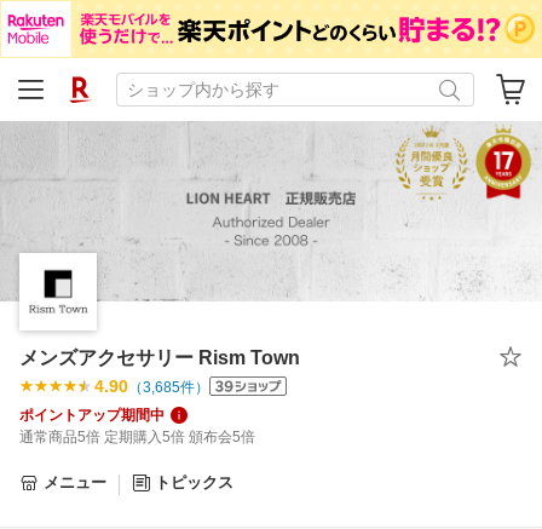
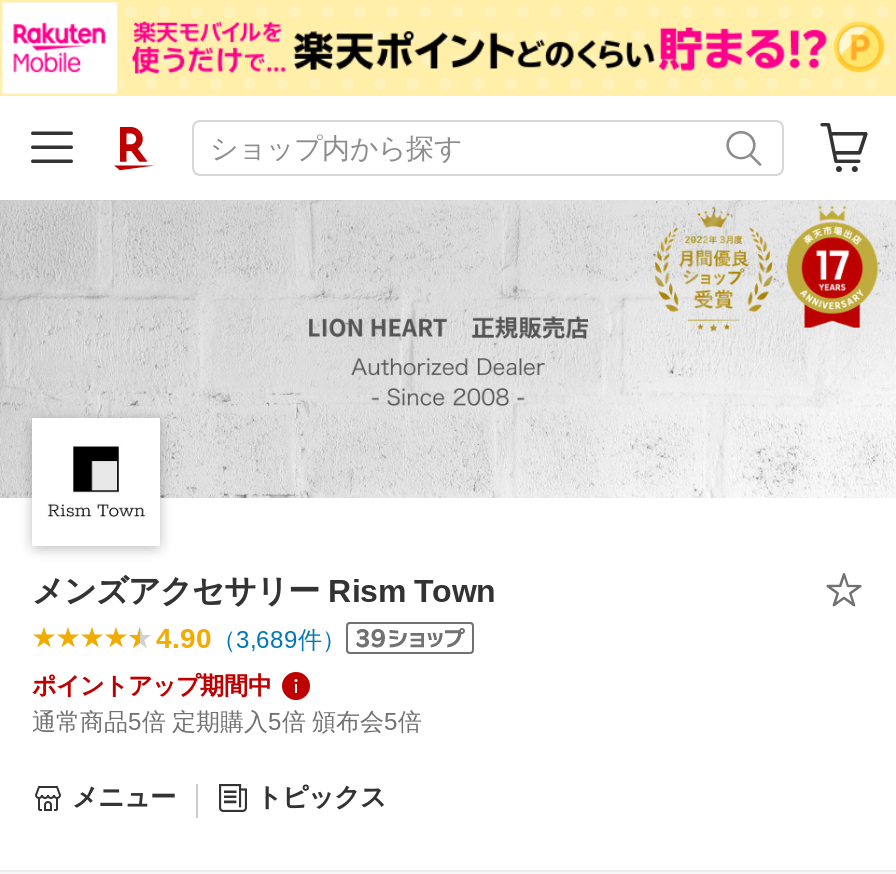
[94,377,209,396] 4.90（3,685件） -> [156,622,346,654] 4.90（3,689件）

